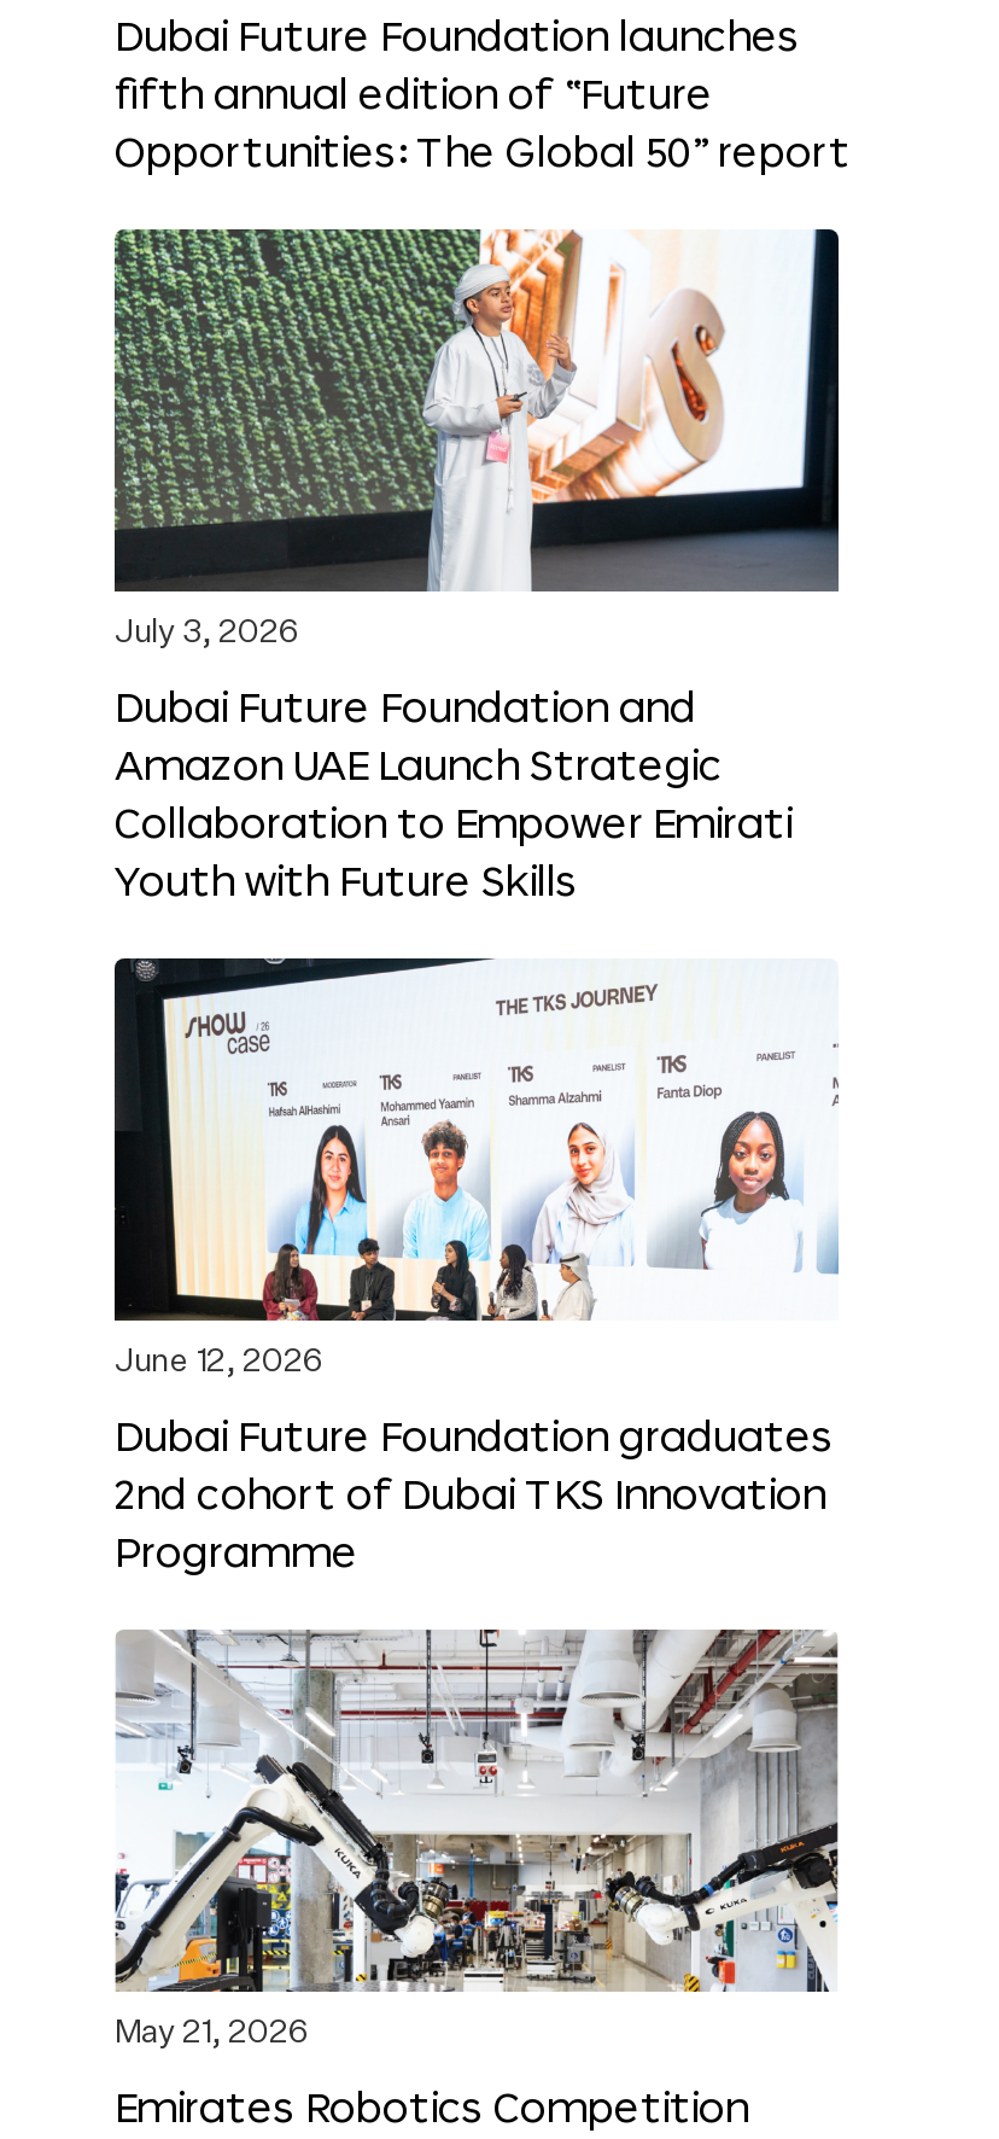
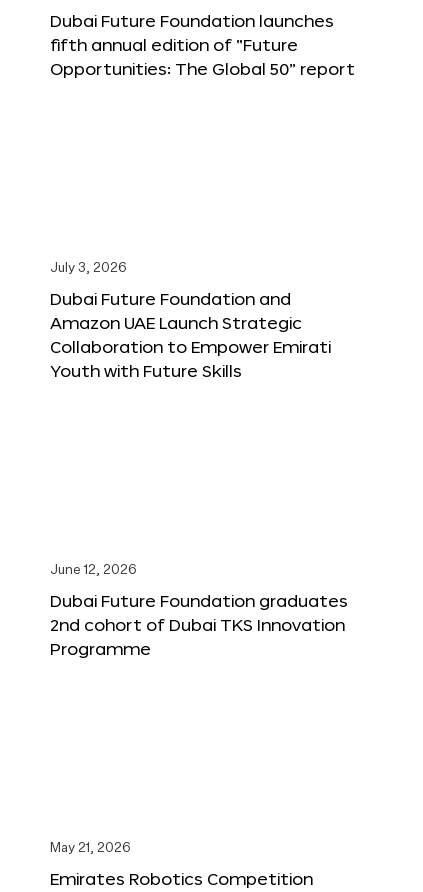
[112,227,841,594] [image] -> none
[112,956,841,1323] [image] -> none
[112,1627,841,1994] [image] -> none

